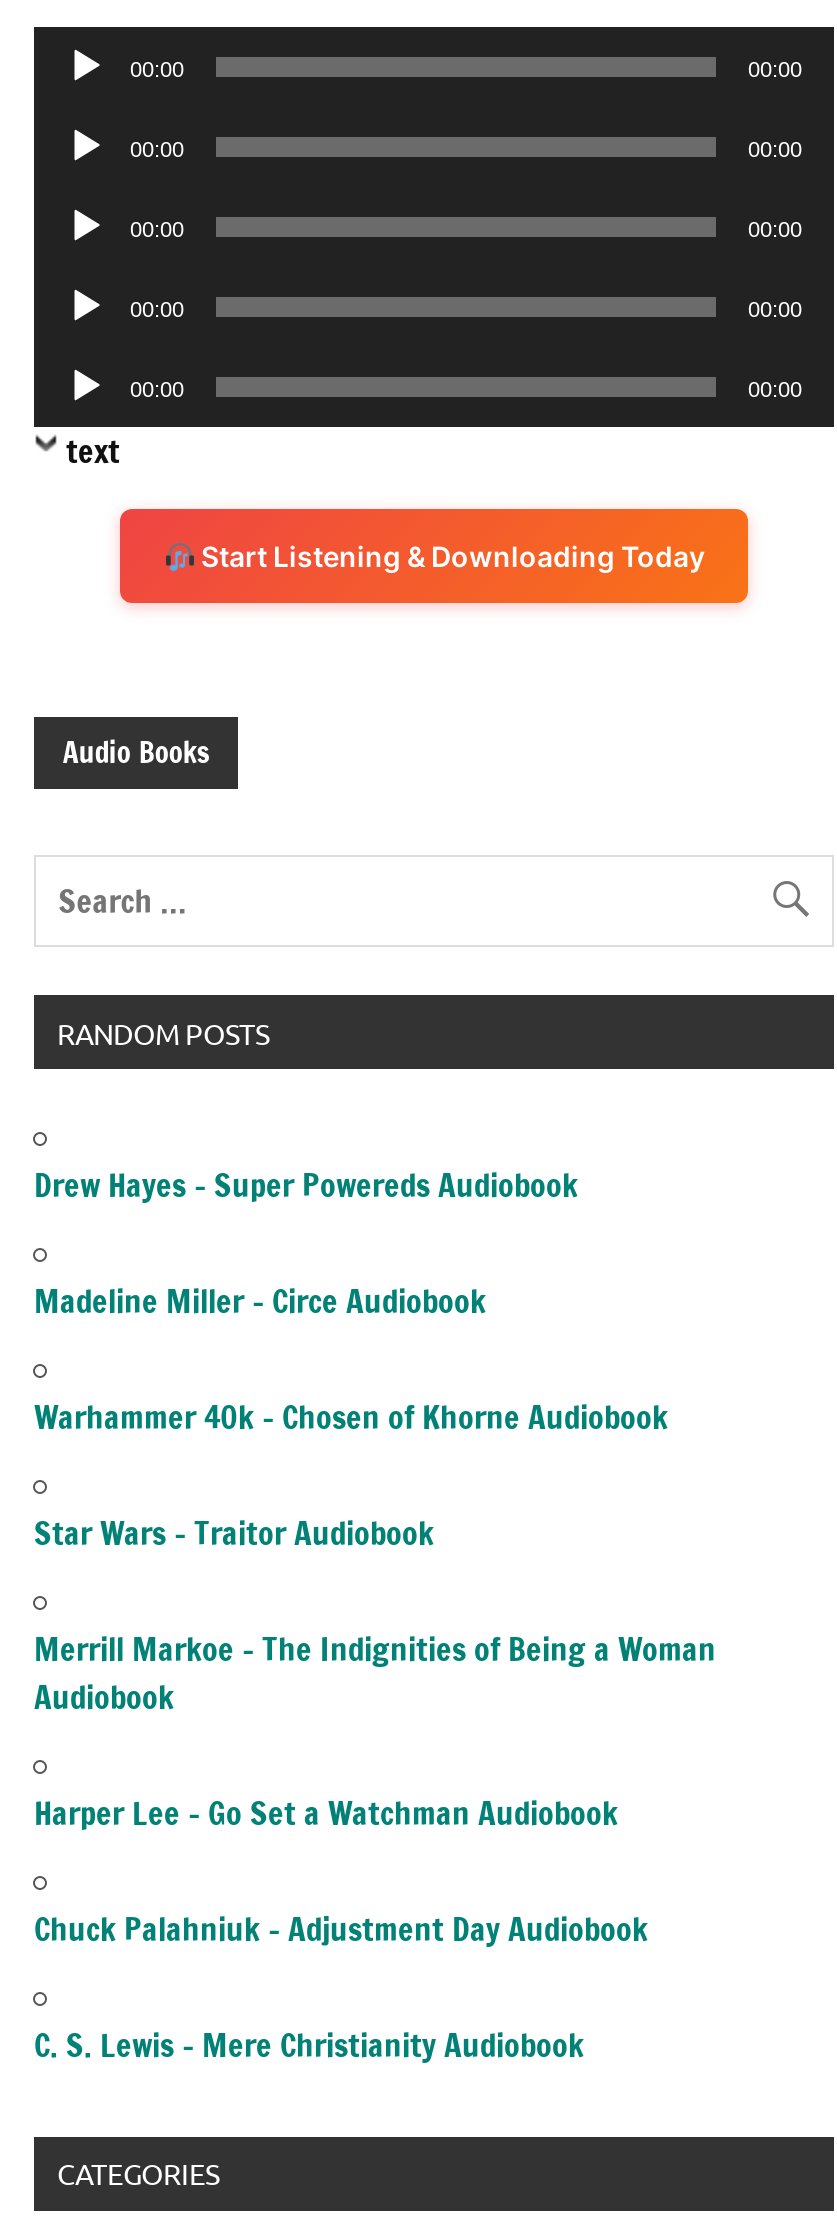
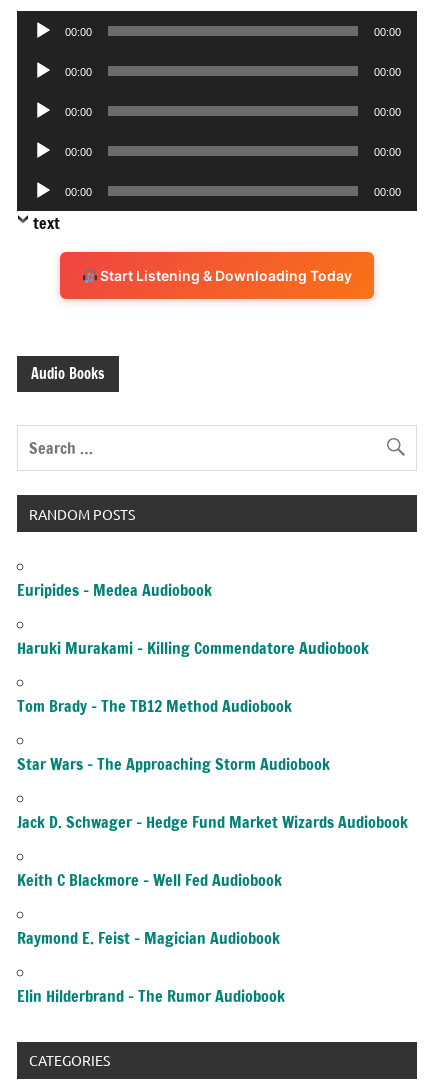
[34,1162,578,1206] Drew Hayes – Super Powereds Audiobook -> [17,579,212,601] Euripides – Medea Audiobook
[34,1278,486,1322] Madeline Miller – Circe Audiobook -> [17,637,369,659] Haruki Murakami – Killing Commendatore Audiobook
[34,1394,668,1438] Warhammer 40k – Chosen of Khorne Audiobook -> [17,695,292,717] Tom Brady – The TB12 Method Audiobook
[34,1510,434,1554] Star Wars – Traitor Audiobook -> [17,753,330,775] Star Wars – The Approaching Storm Audiobook
[34,1626,716,1718] Merrill Markoe – The Indignities of Being a Woman | Audiobook -> [17,811,408,833] Jack D. Schwager – Hedge Fund Market Wizards Audiobook
[34,1790,618,1834] Harper Lee – Go Set a Watchman Audiobook -> [17,869,282,891] Keith C Blackmore – Well Fed Audiobook
[34,1906,648,1950] Chuck Palahniuk – Adjustment Day Audiobook -> [17,927,280,949] Raymond E. Feist – Magician Audiobook
[34,2022,584,2066] C. S. Lewis – Mere Christianity Audiobook -> [17,985,285,1007] Elin Hilderbrand – The Rumor Audiobook

